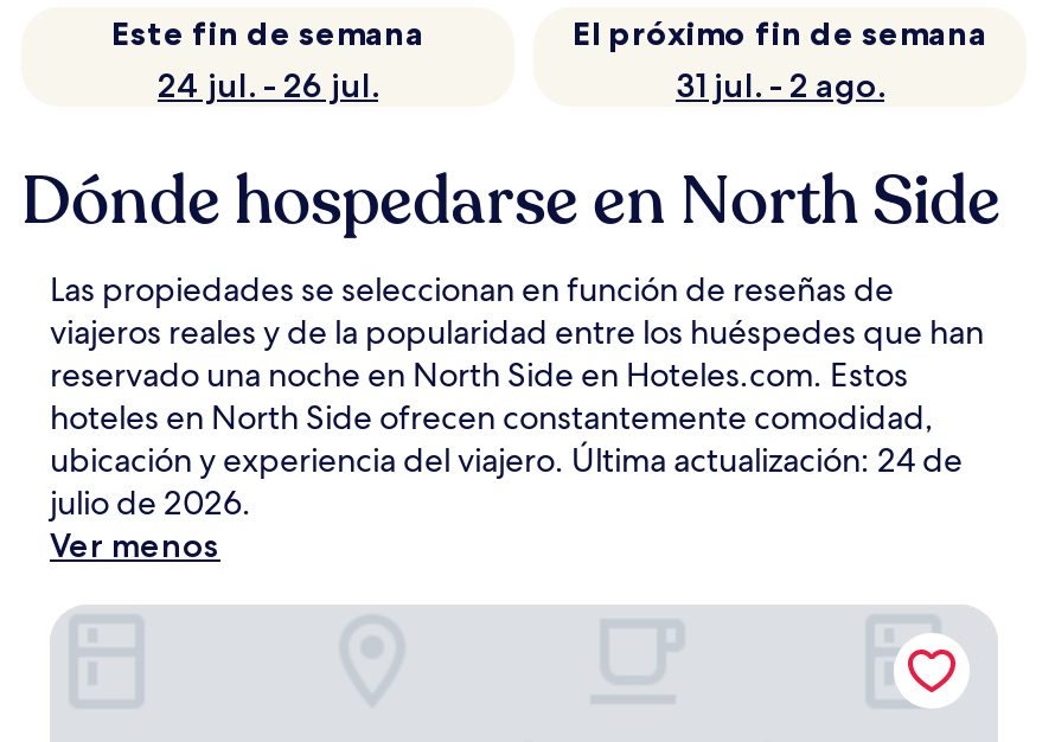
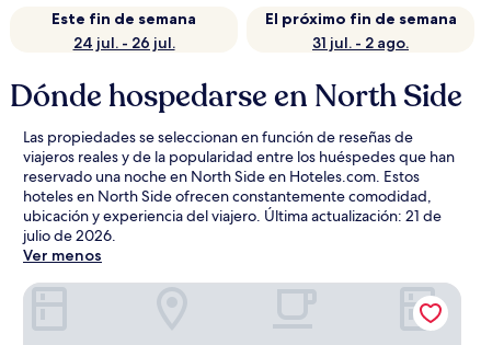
[50,439,963,481] ubicación y experiencia del viajero. Última actualización: 24 de -> [23,206,442,226] ubicación y experiencia del viajero. Última actualización: 21 de

